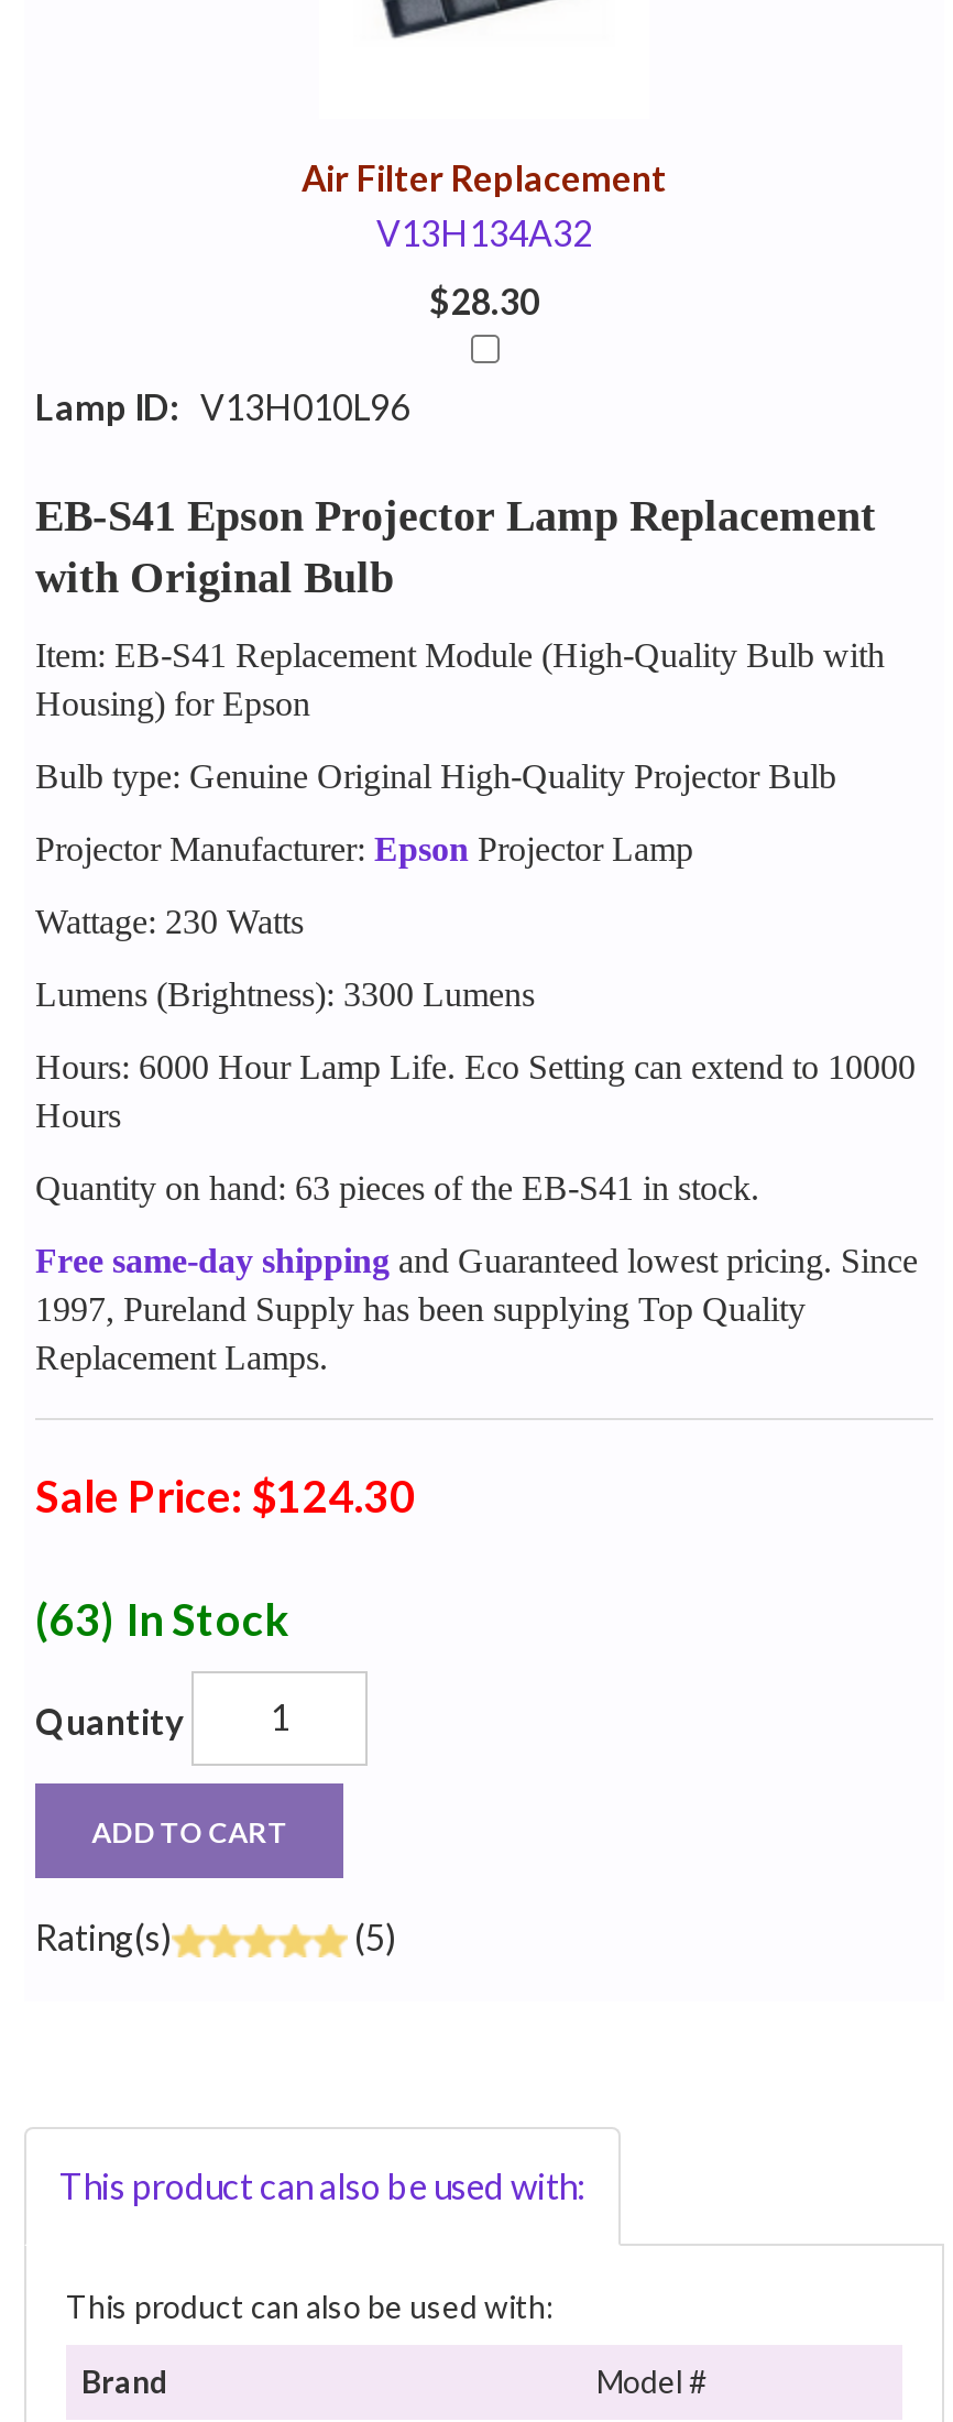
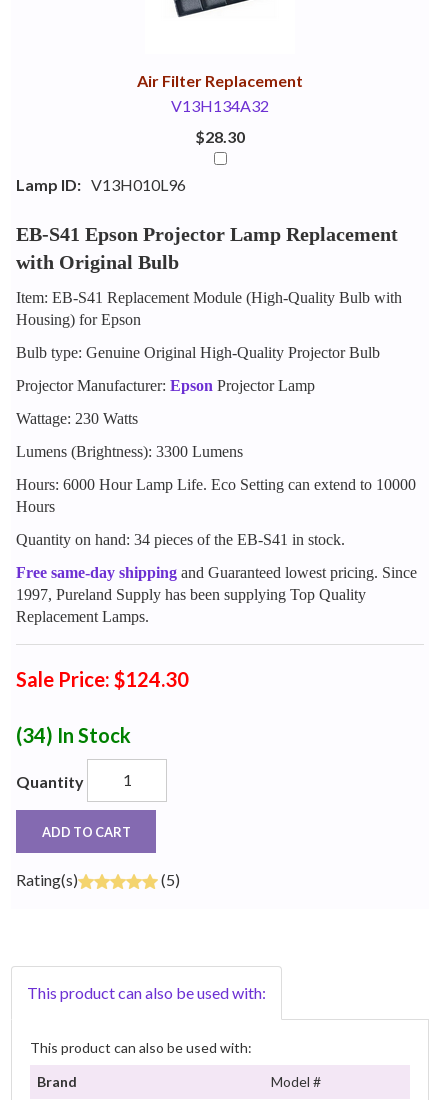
[35,1169,759,1206] Quantity on hand: 63 pieces of the EB-S41 in stock. -> [16,531,345,548] Quantity on hand: 34 pieces of the EB-S41 in stock.
[35,1591,288,1644] (63) In Stock -> [16,723,131,747] (34) In Stock

